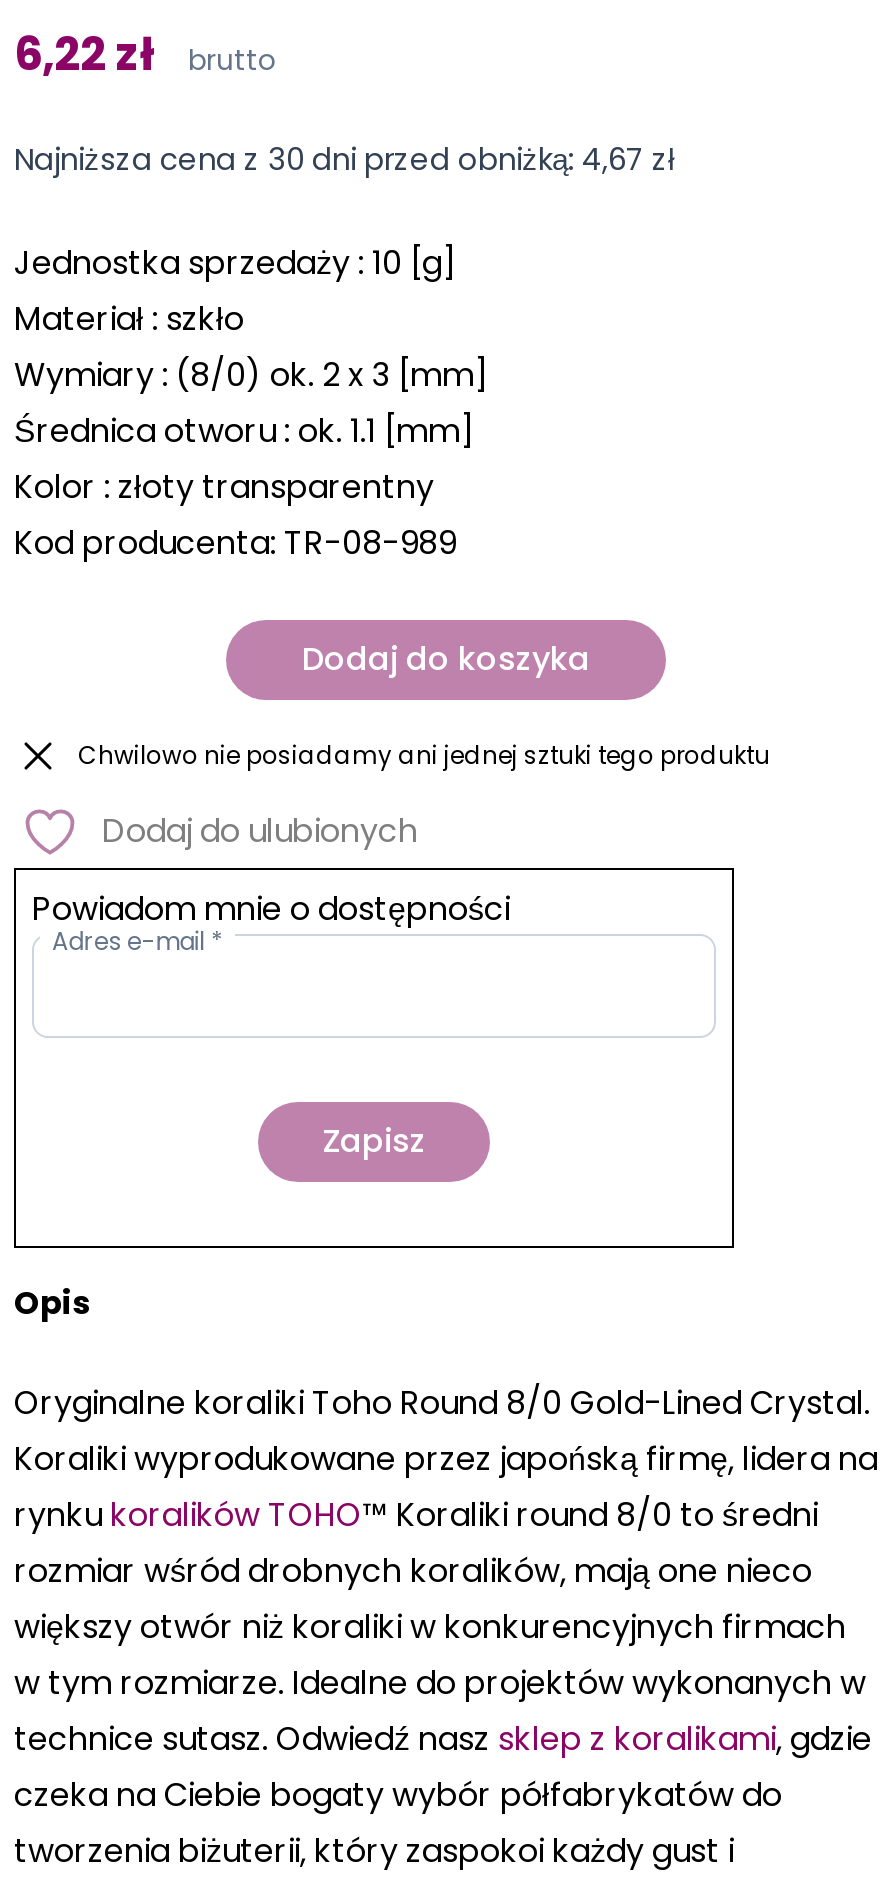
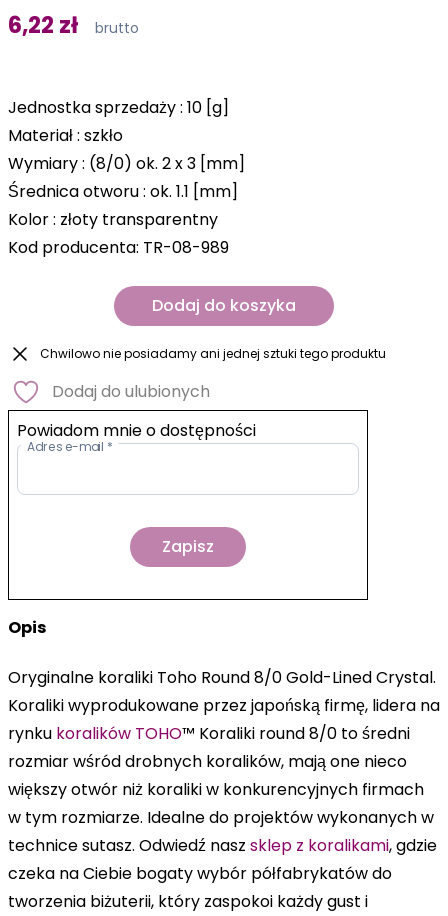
[14,138,674,180] Najniższa cena z 30 dni przed obniżką: 4,67 zł -> none

